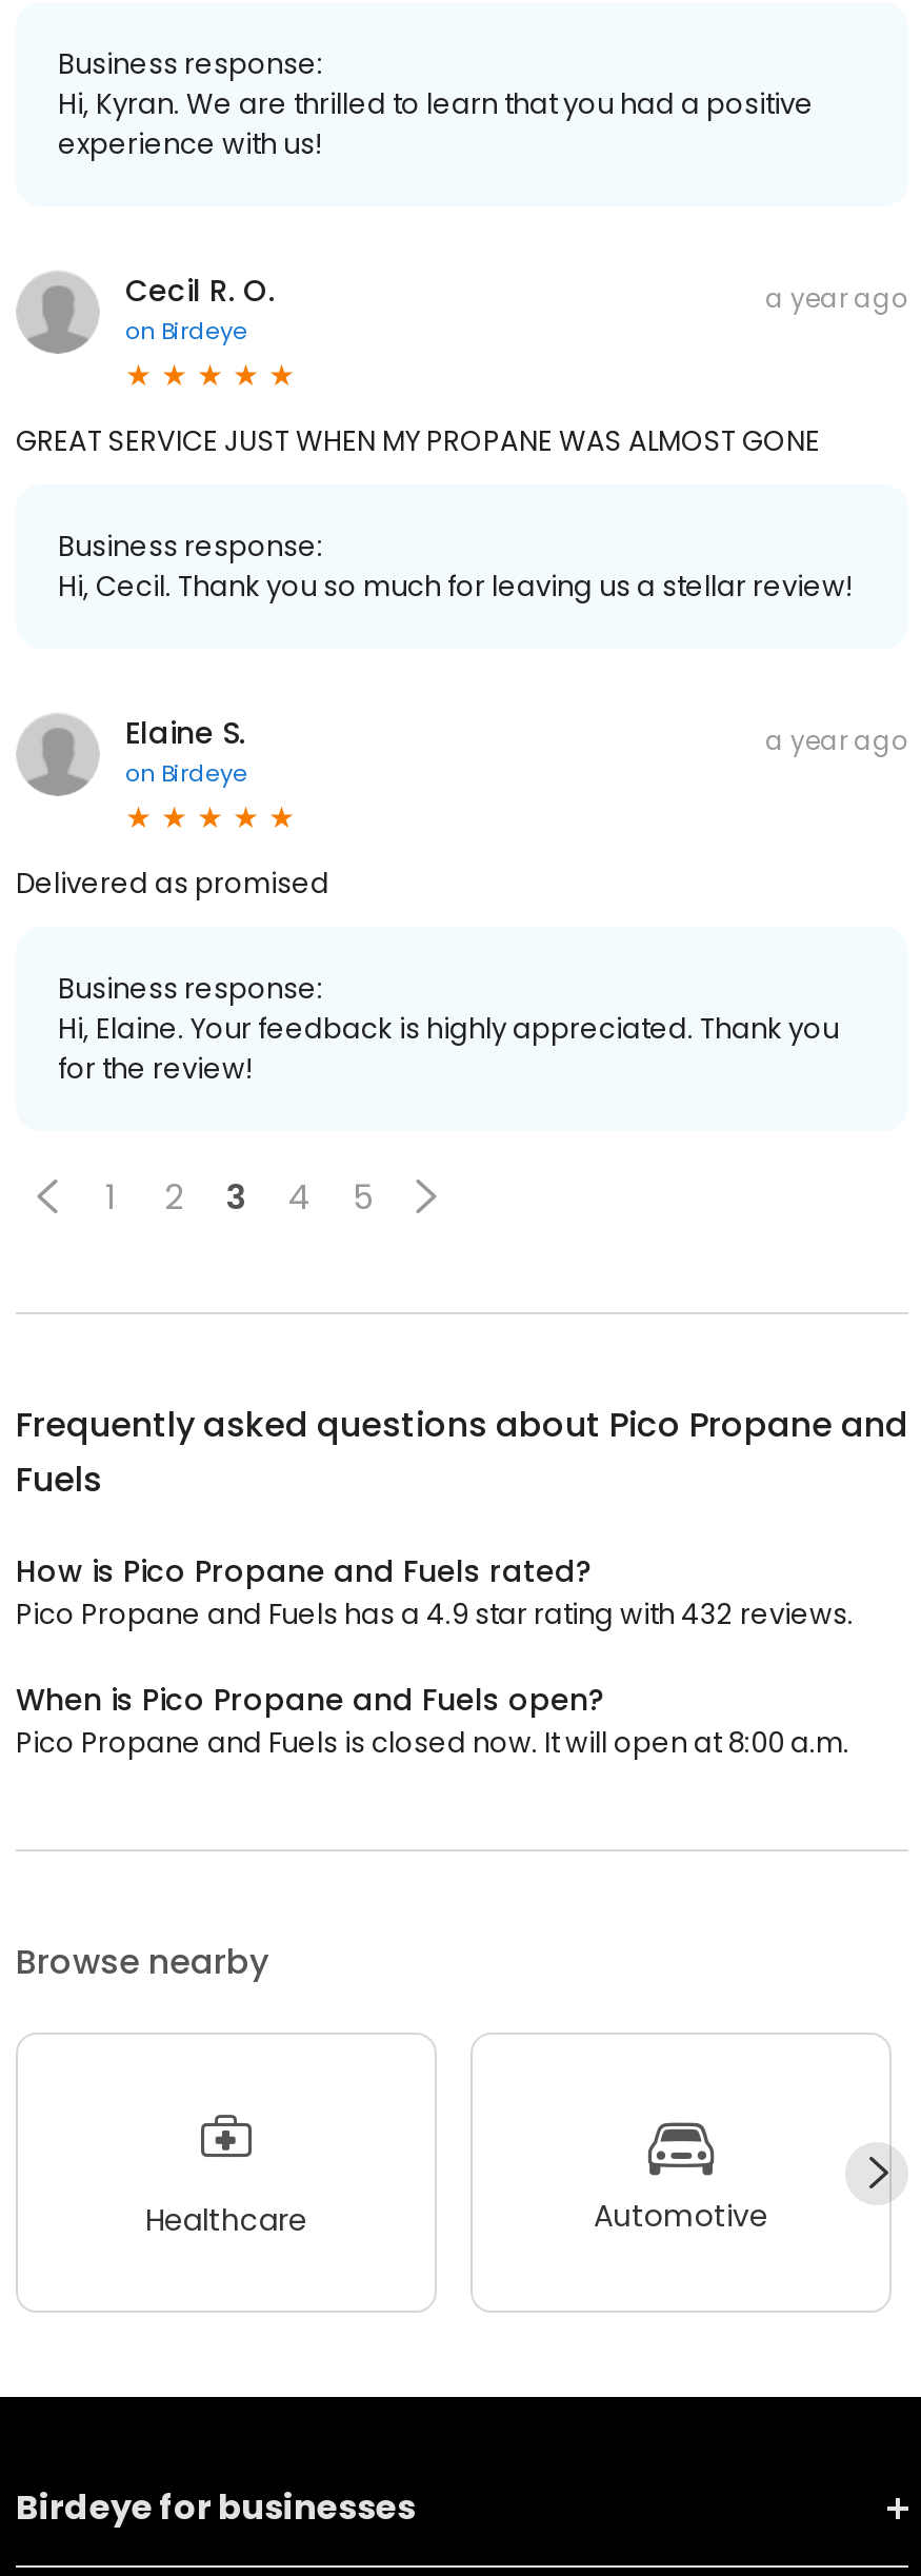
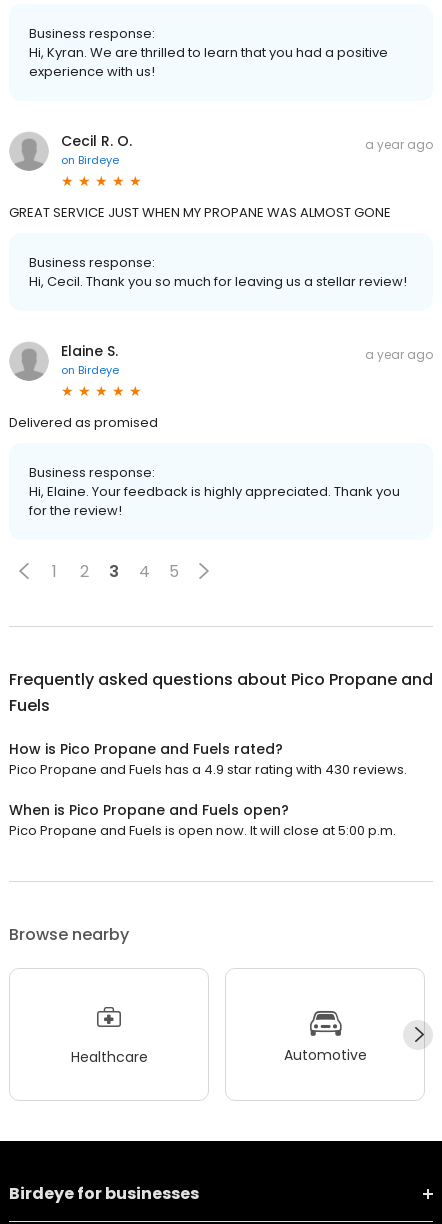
[16,1594,854,1634] Pico Propane and Fuels has a 4.9 star rating with 432 reviews. -> [9,760,407,779] Pico Propane and Fuels has a 4.9 star rating with 430 reviews.
[16,1723,849,1763] Pico Propane and Fuels is closed now. It will open at 8:00 a.m. -> [9,821,396,840] Pico Propane and Fuels is open now. It will close at 5:00 p.m.

